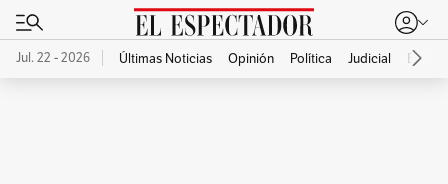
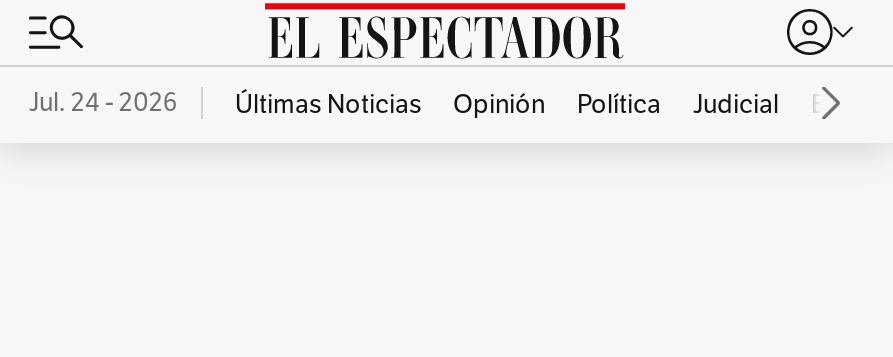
[16,49,90,66] Jul. 22 - 2026 -> [29,85,177,119] Jul. 24 - 2026

